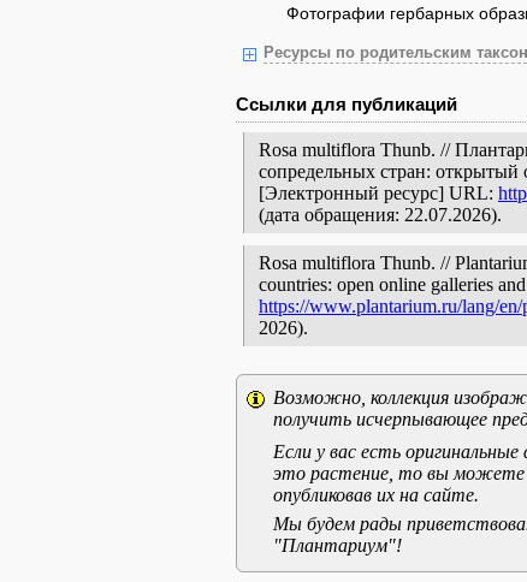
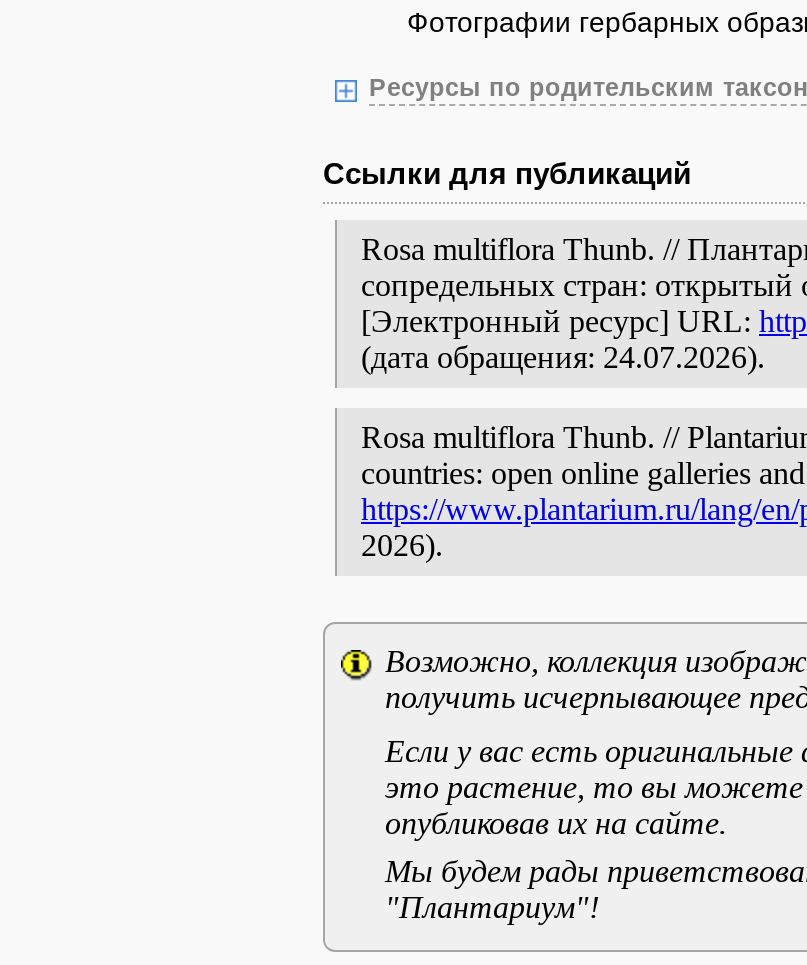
[259,204,502,225] (дата обращения: 22.07.2026). -> [361,340,765,374] (дата обращения: 24.07.2026).

